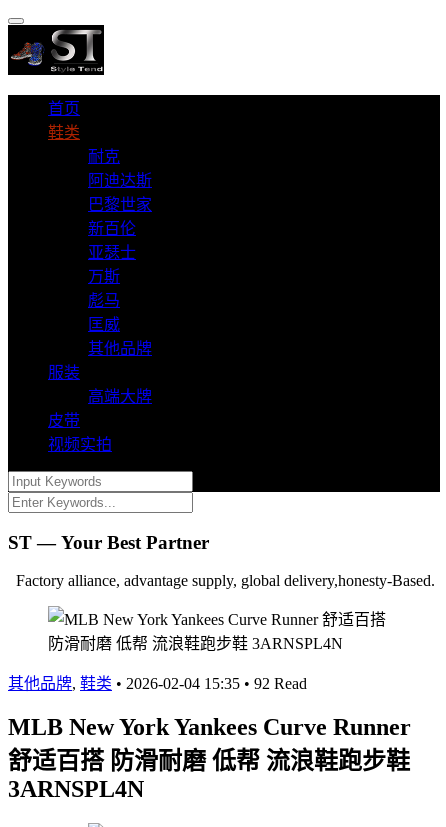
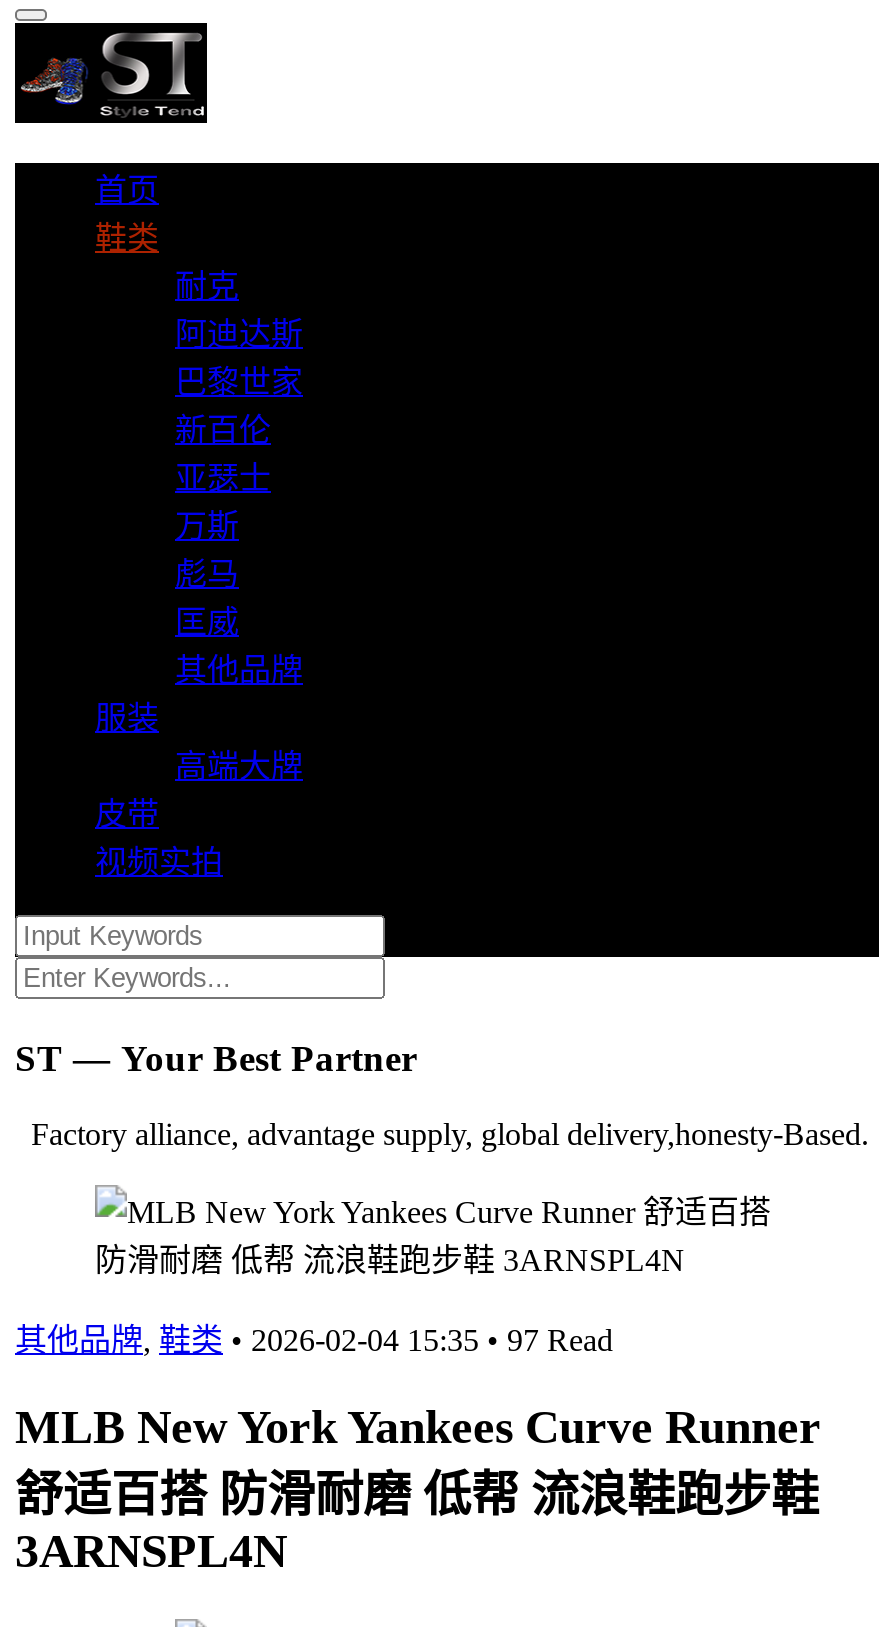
[8,675,307,692] 其他品牌,鞋类 • 2026-02-04 15:35 • 92 Read -> [15,1324,613,1358] 其他品牌,鞋类 • 2026-02-04 15:35 • 97 Read

